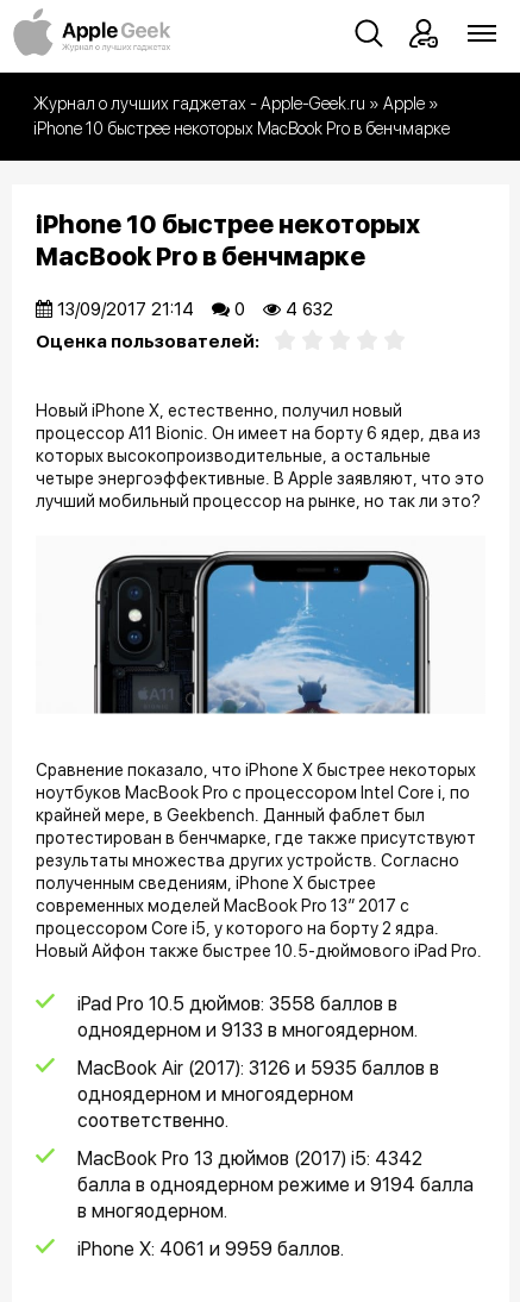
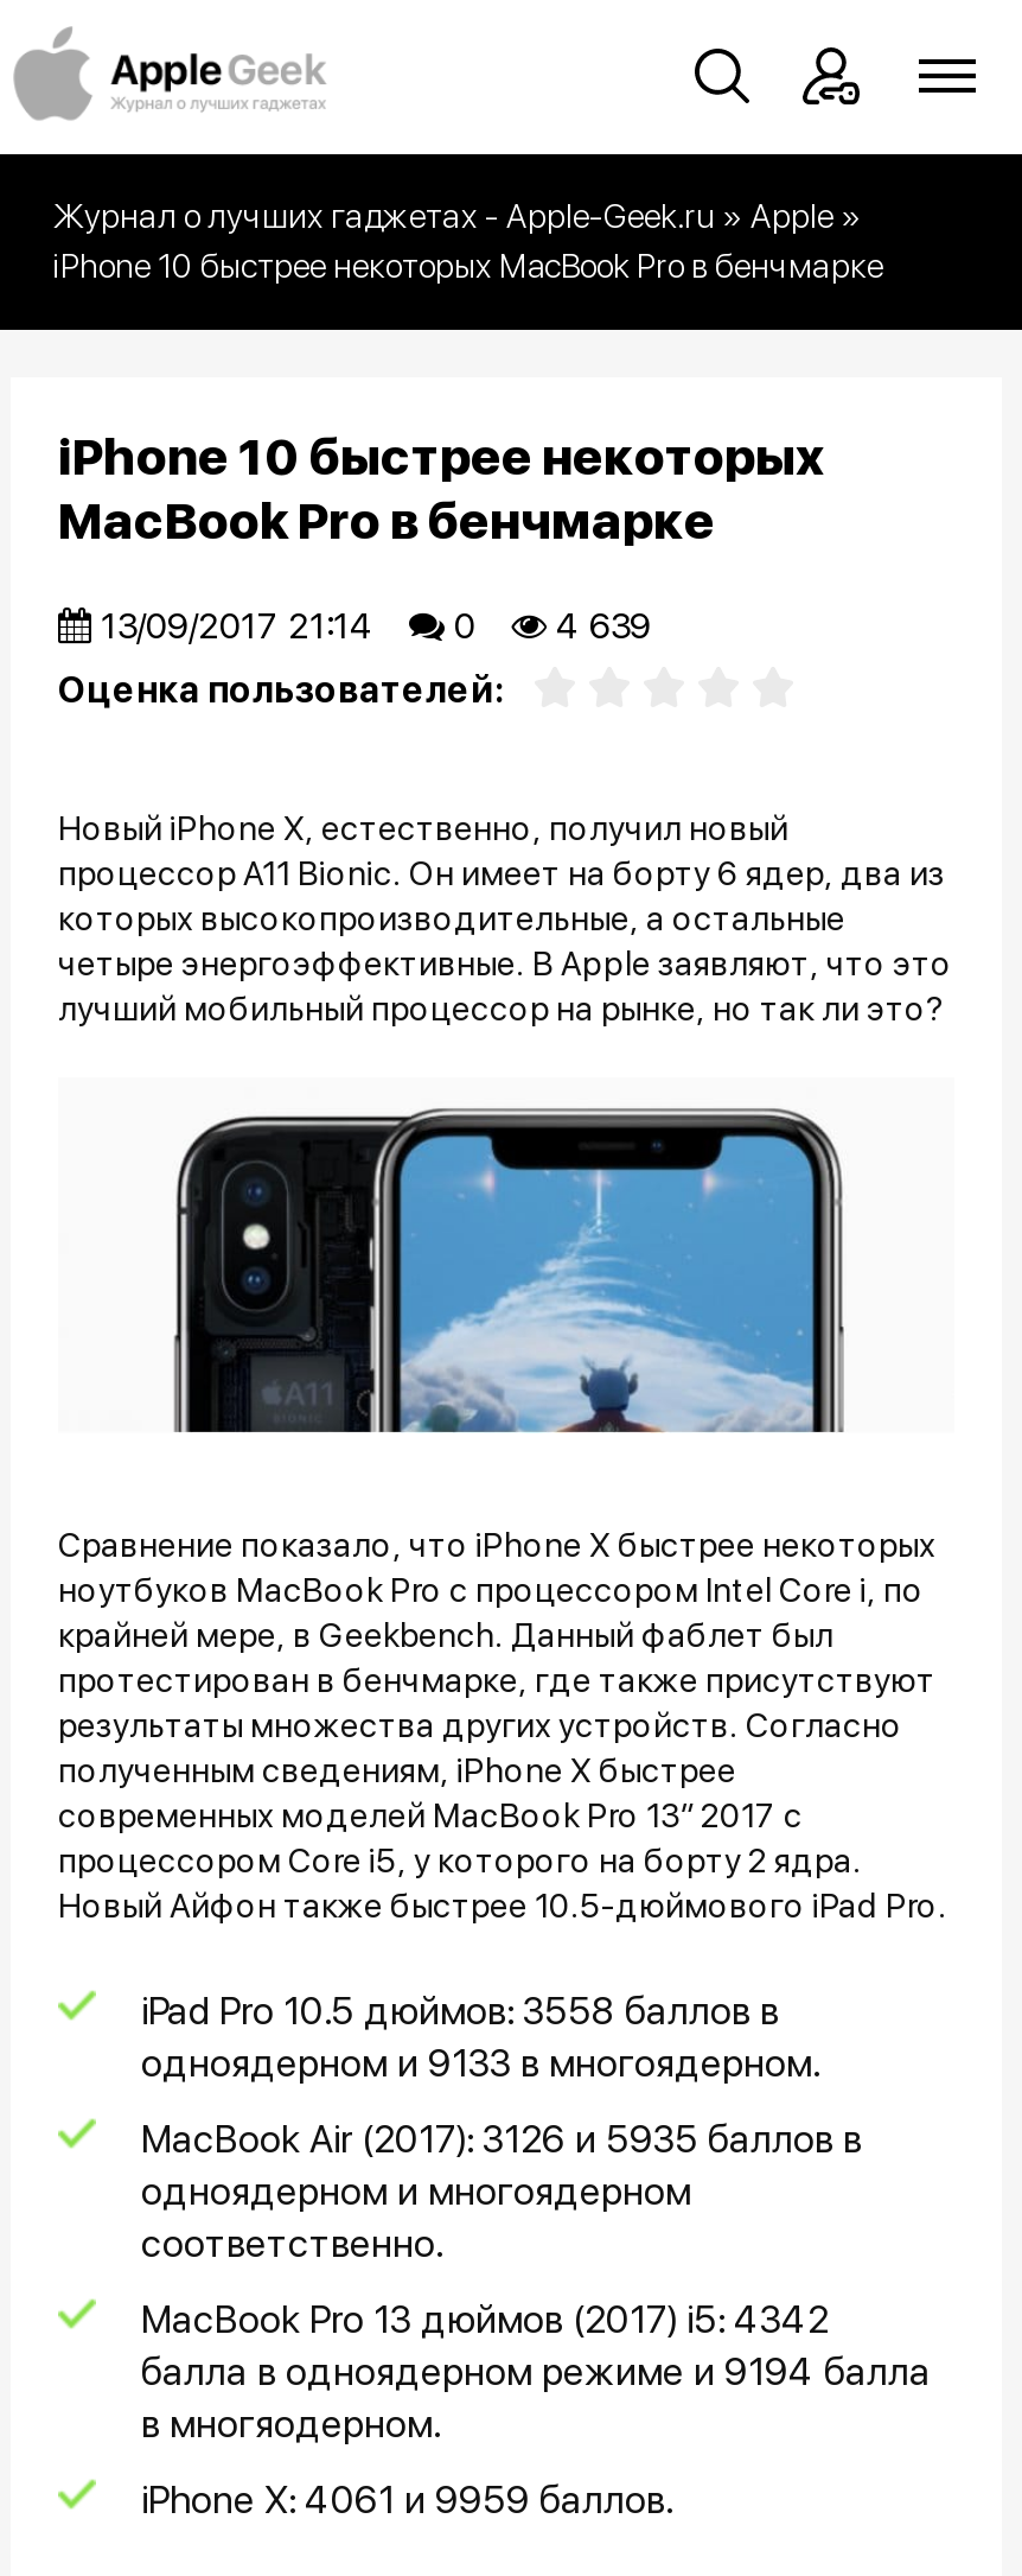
[52,299,333,320] 13/09/2017 21:14 0 4 632 -> [91,605,651,648] 13/09/2017 21:14 0 4 639

